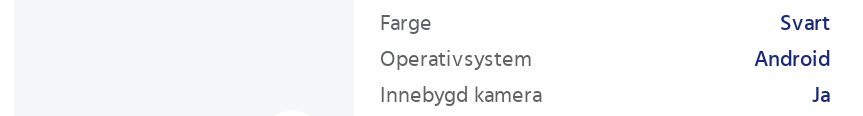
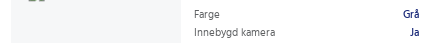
[380,12,830,70] Svart | Operativsystem | Android -> [403,9,419,20] Grå

